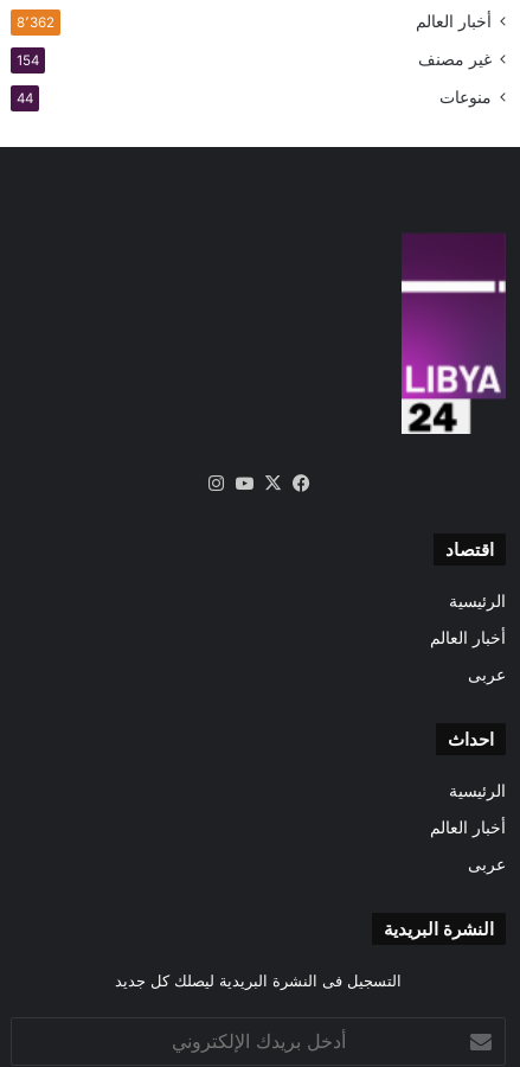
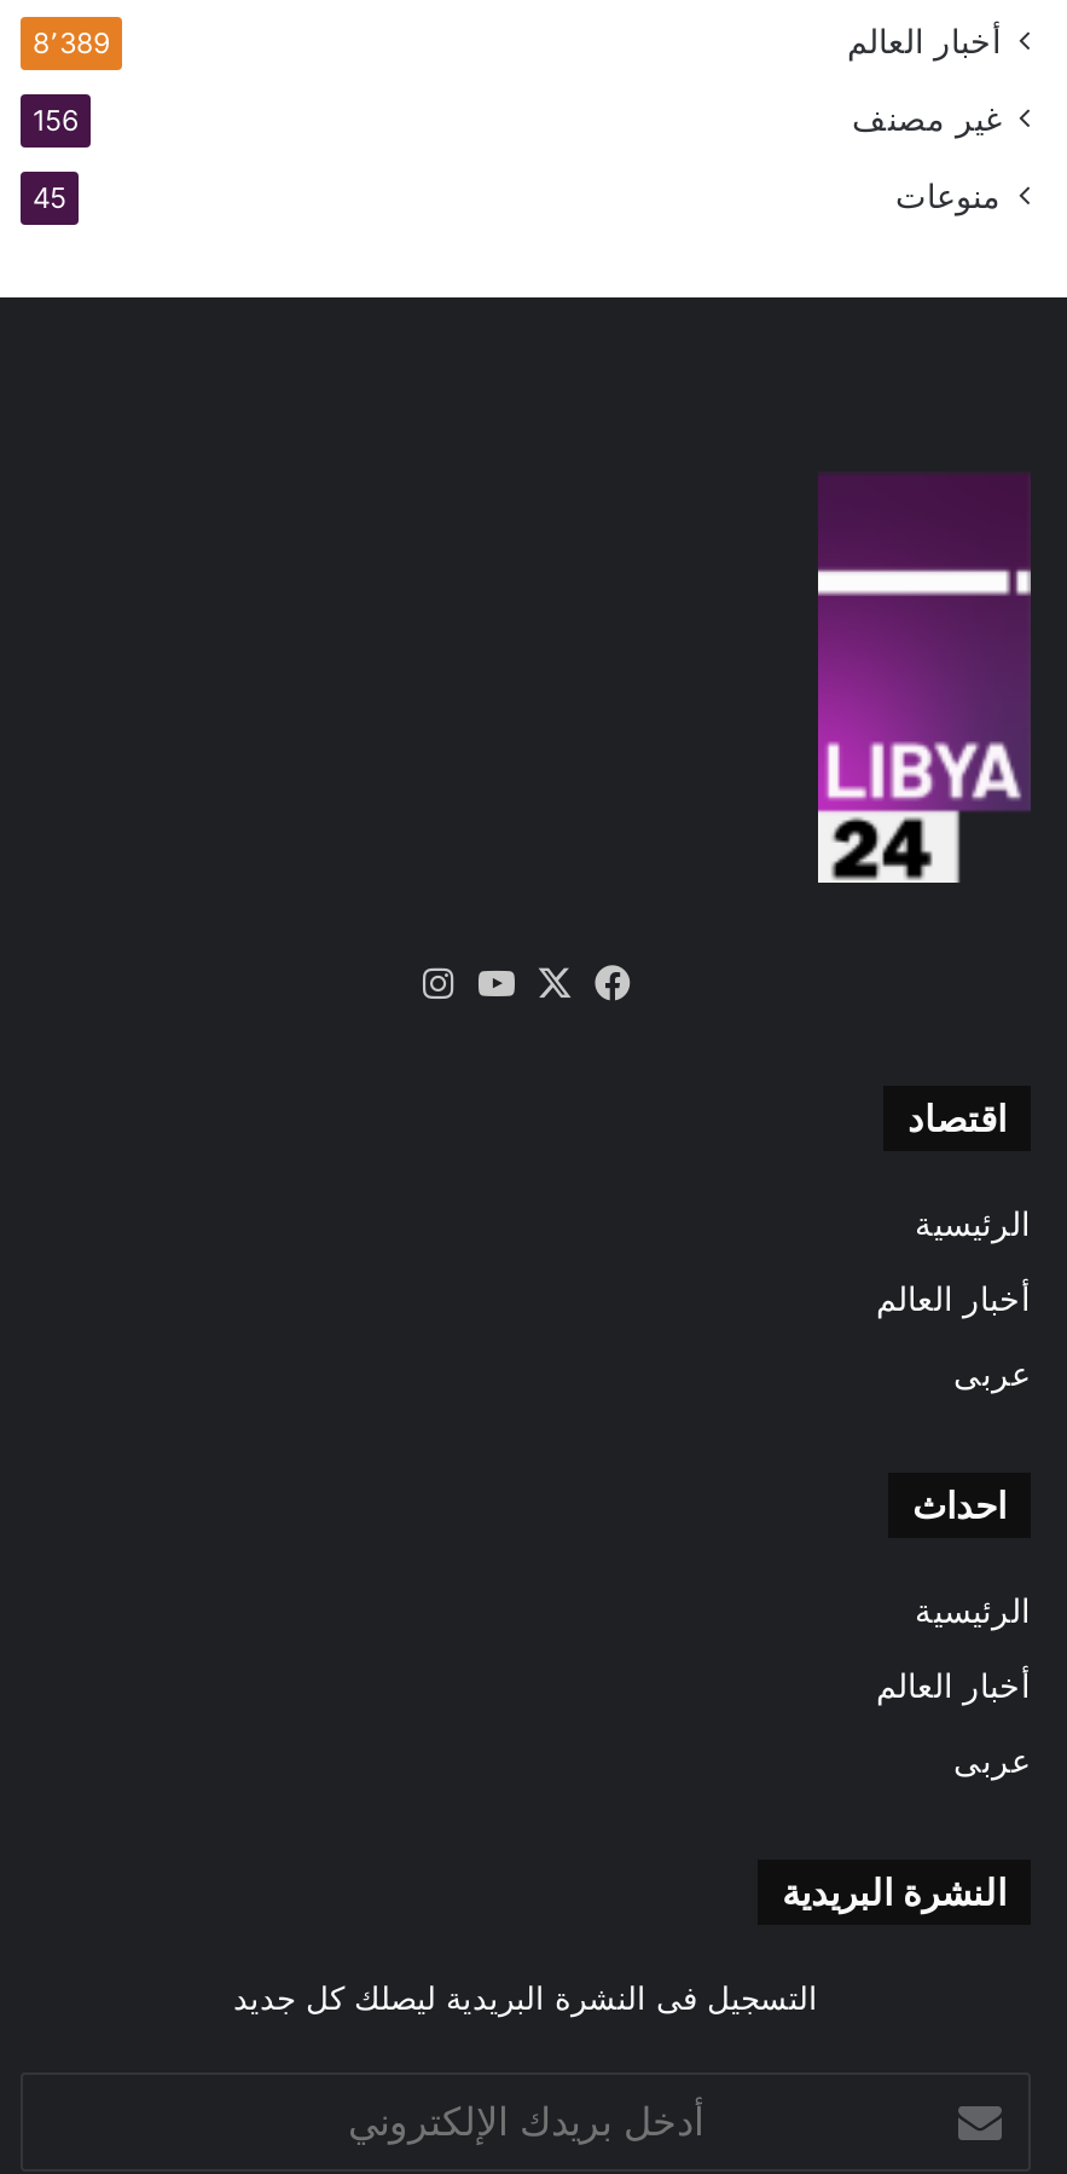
[17,14,54,31] 8٬362 -> [33,26,110,60] 8٬389
[17,52,39,69] 154 -> [33,104,79,137] 156
[17,90,33,106] 44 -> [33,181,66,215] 45

